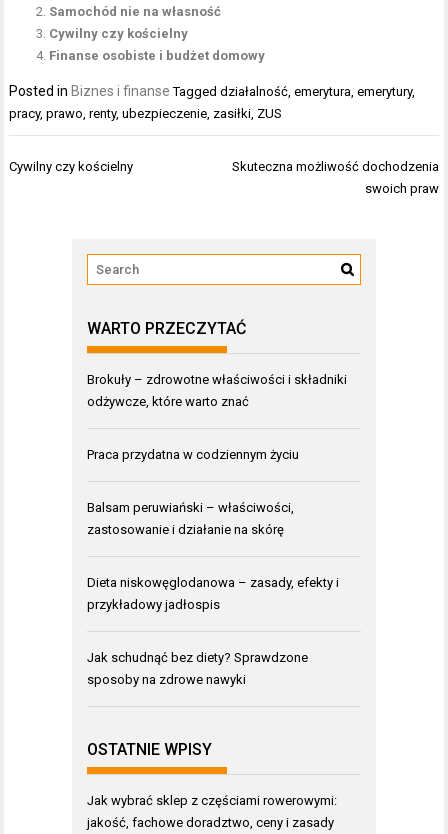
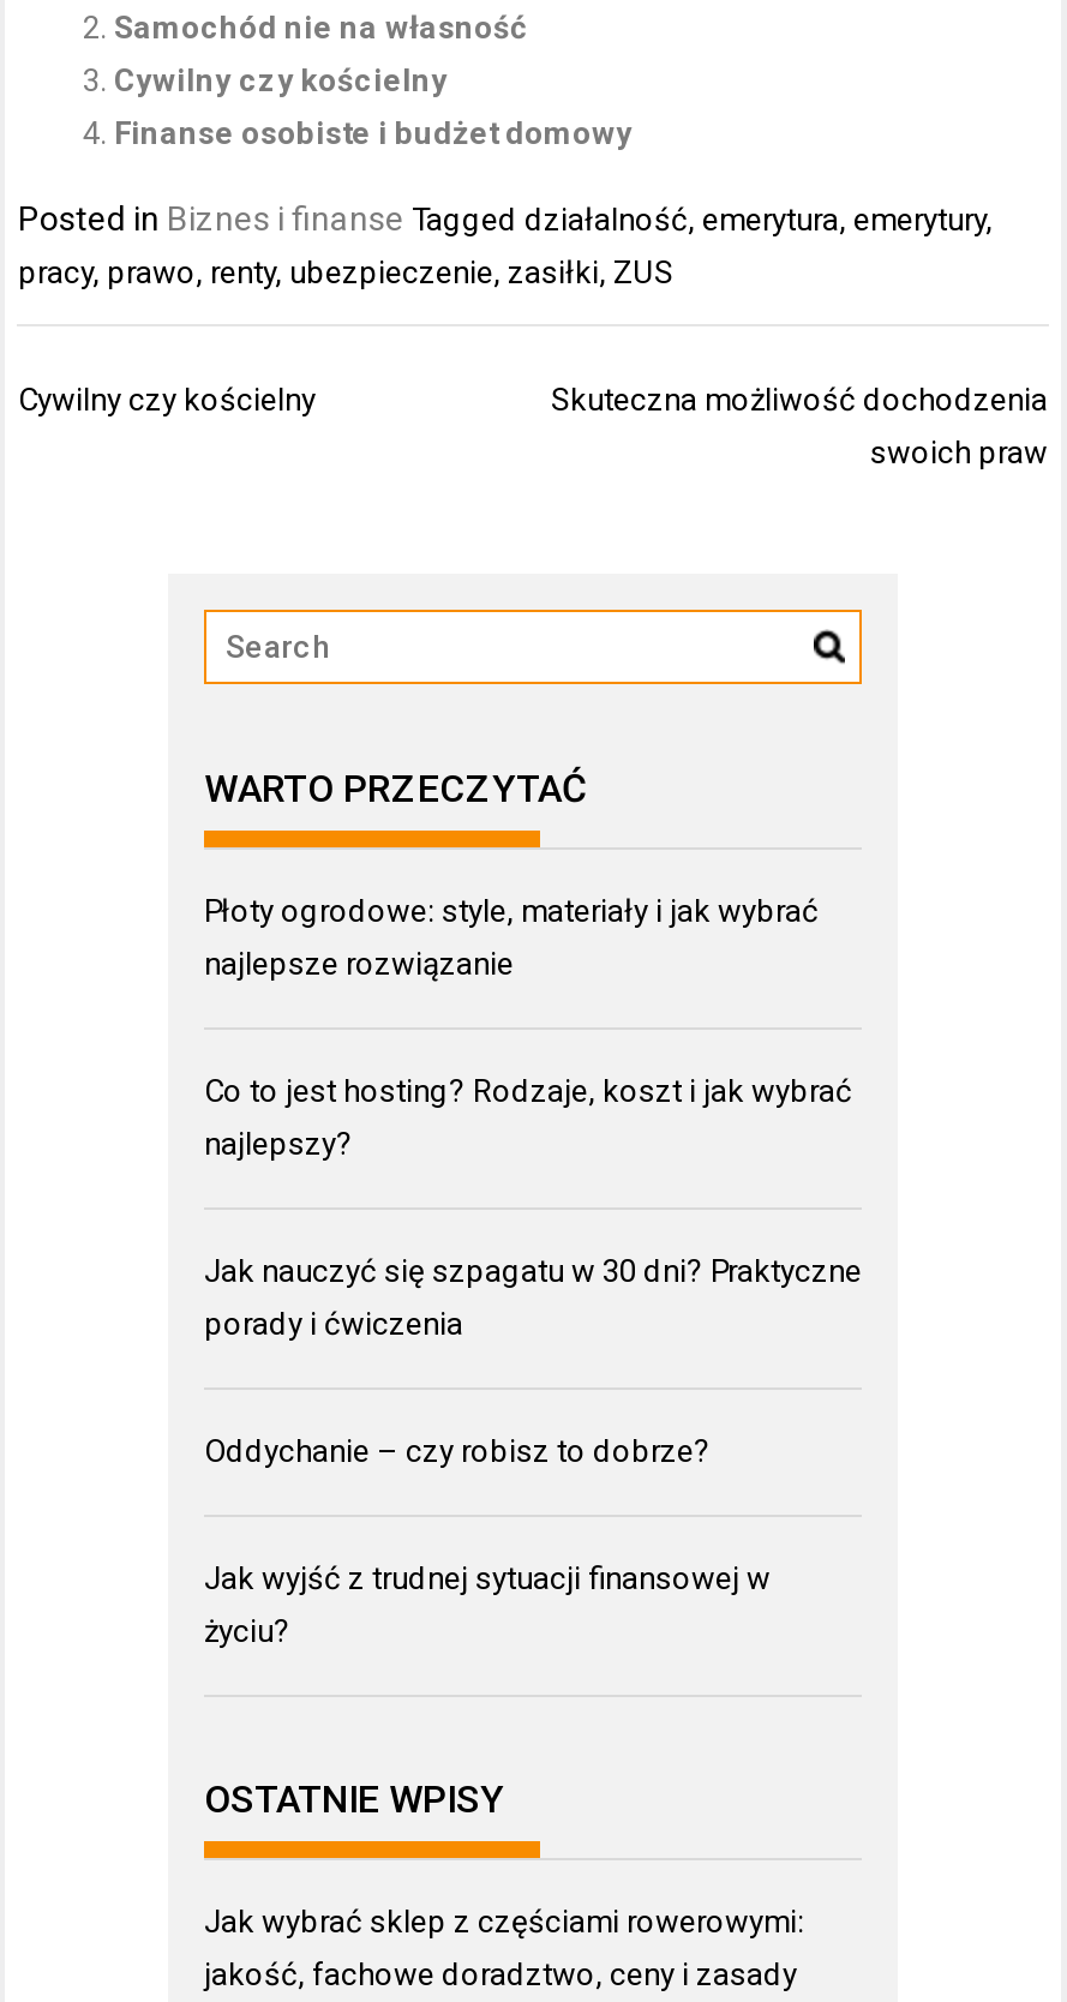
[87,372,347,387] Brokuły – zdrowotne właściwości i składniki -> [204,892,819,928] Płoty ogrodowe: style, materiały i jak wybrać
[87,394,249,409] odżywcze, które warto znać -> [204,945,514,981] najlepsze rozwiązanie
[87,447,299,462] Praca przydatna w codziennym życiu -> [204,1072,852,1108] Co to jest hosting? Rodzaje, koszt i jak wybrać
[87,500,294,515] Balsam peruwiański – właściwości, -> [204,1125,353,1161] najlepszy?
[87,522,284,537] zastosowanie i działanie na skórę -> [204,1252,862,1288] Jak nauczyć się szpagatu w 30 dni? Praktyczne
[87,575,339,590] Dieta niskowęglodanowa – zasady, efekty i -> [204,1305,463,1341] porady i ćwiczenia
[87,597,220,612] przykładowy jadłospis -> [204,1432,711,1468] Oddychanie – czy robisz to dobrze?
[87,650,308,665] Jak schudnąć bez diety? Sprawdzone -> [204,1560,771,1596] Jak wyjść z trudnej sytuacji finansowej w
[87,672,246,687] sposoby na zdrowe nawyki -> [204,1612,290,1648] życiu?

